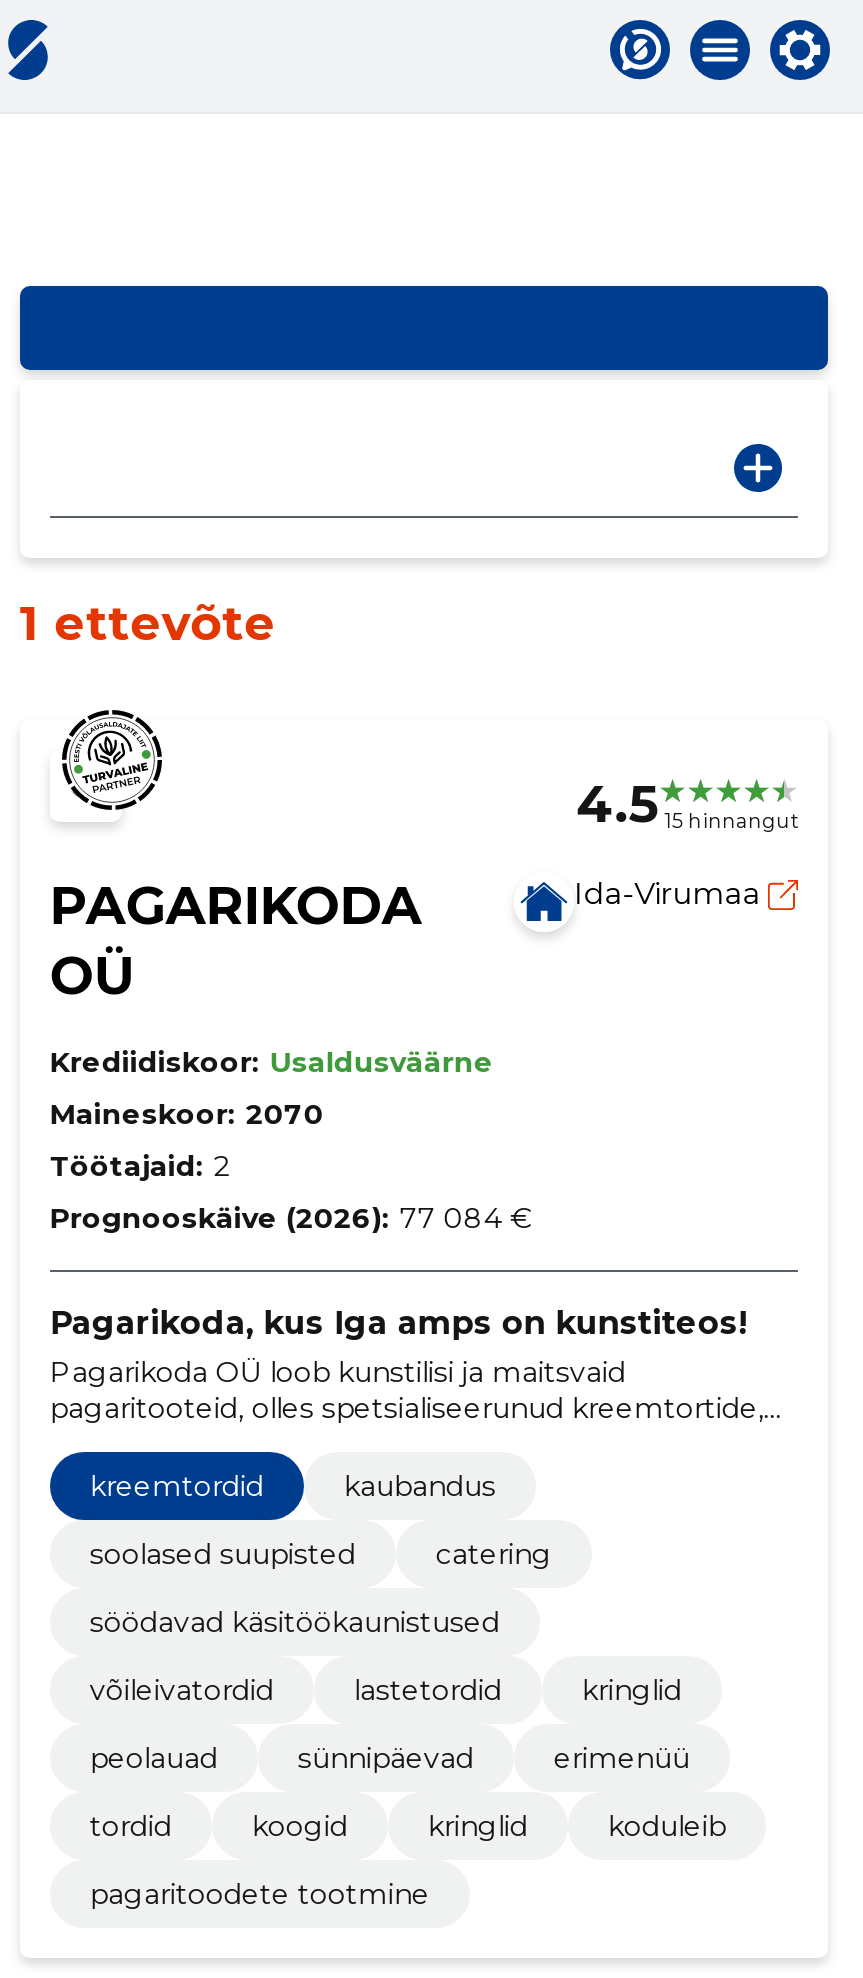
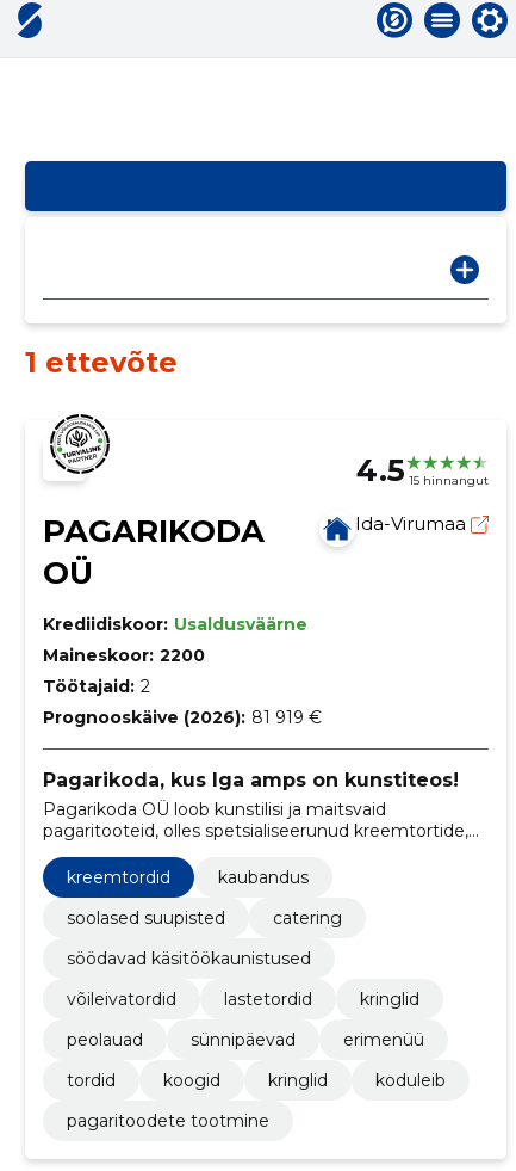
[50,1096,324,1132] Maineskoor: 2070 -> [43,645,205,666] Maineskoor: 2200
[50,1200,532,1236] Prognooskäive (2026): 77 084 € -> [43,707,322,728] Prognooskäive (2026): 81 919 €

